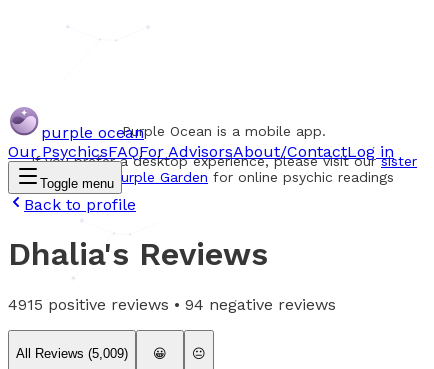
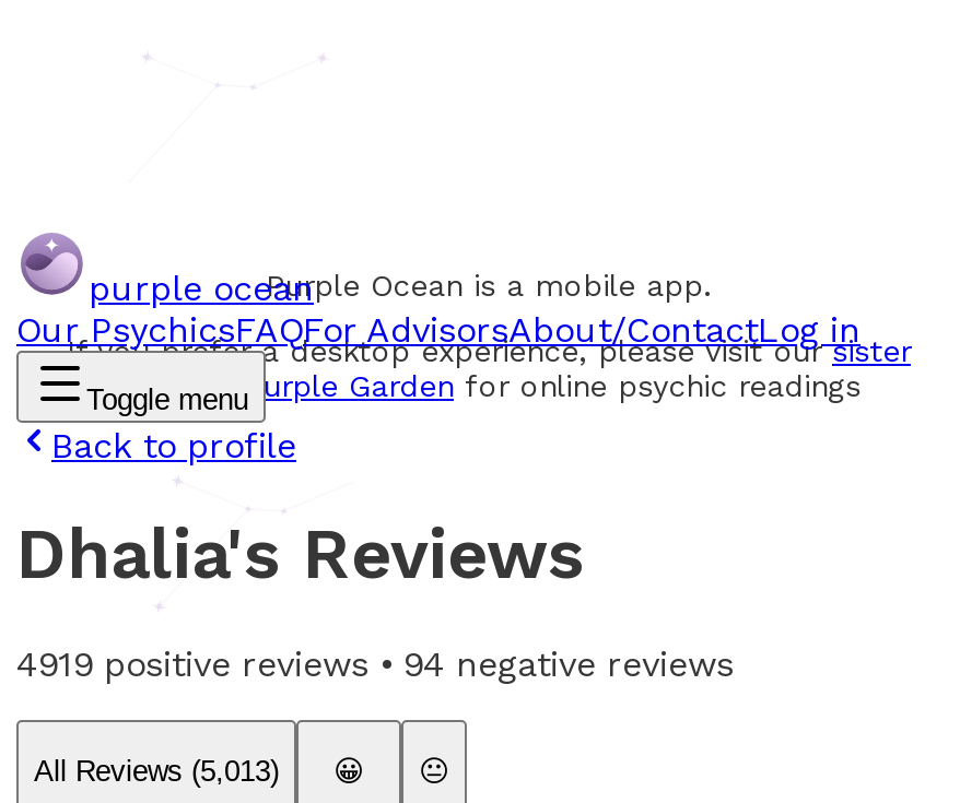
[8,295,336,314] 4915 positive reviews • 94 negative reviews -> [16,643,734,685] 4919 positive reviews • 94 negative reviews
[16,346,128,361] All Reviews (5,009) -> [34,755,279,788] All Reviews (5,013)

